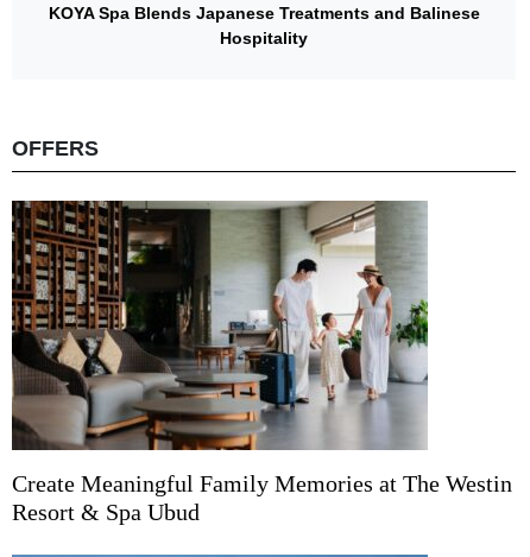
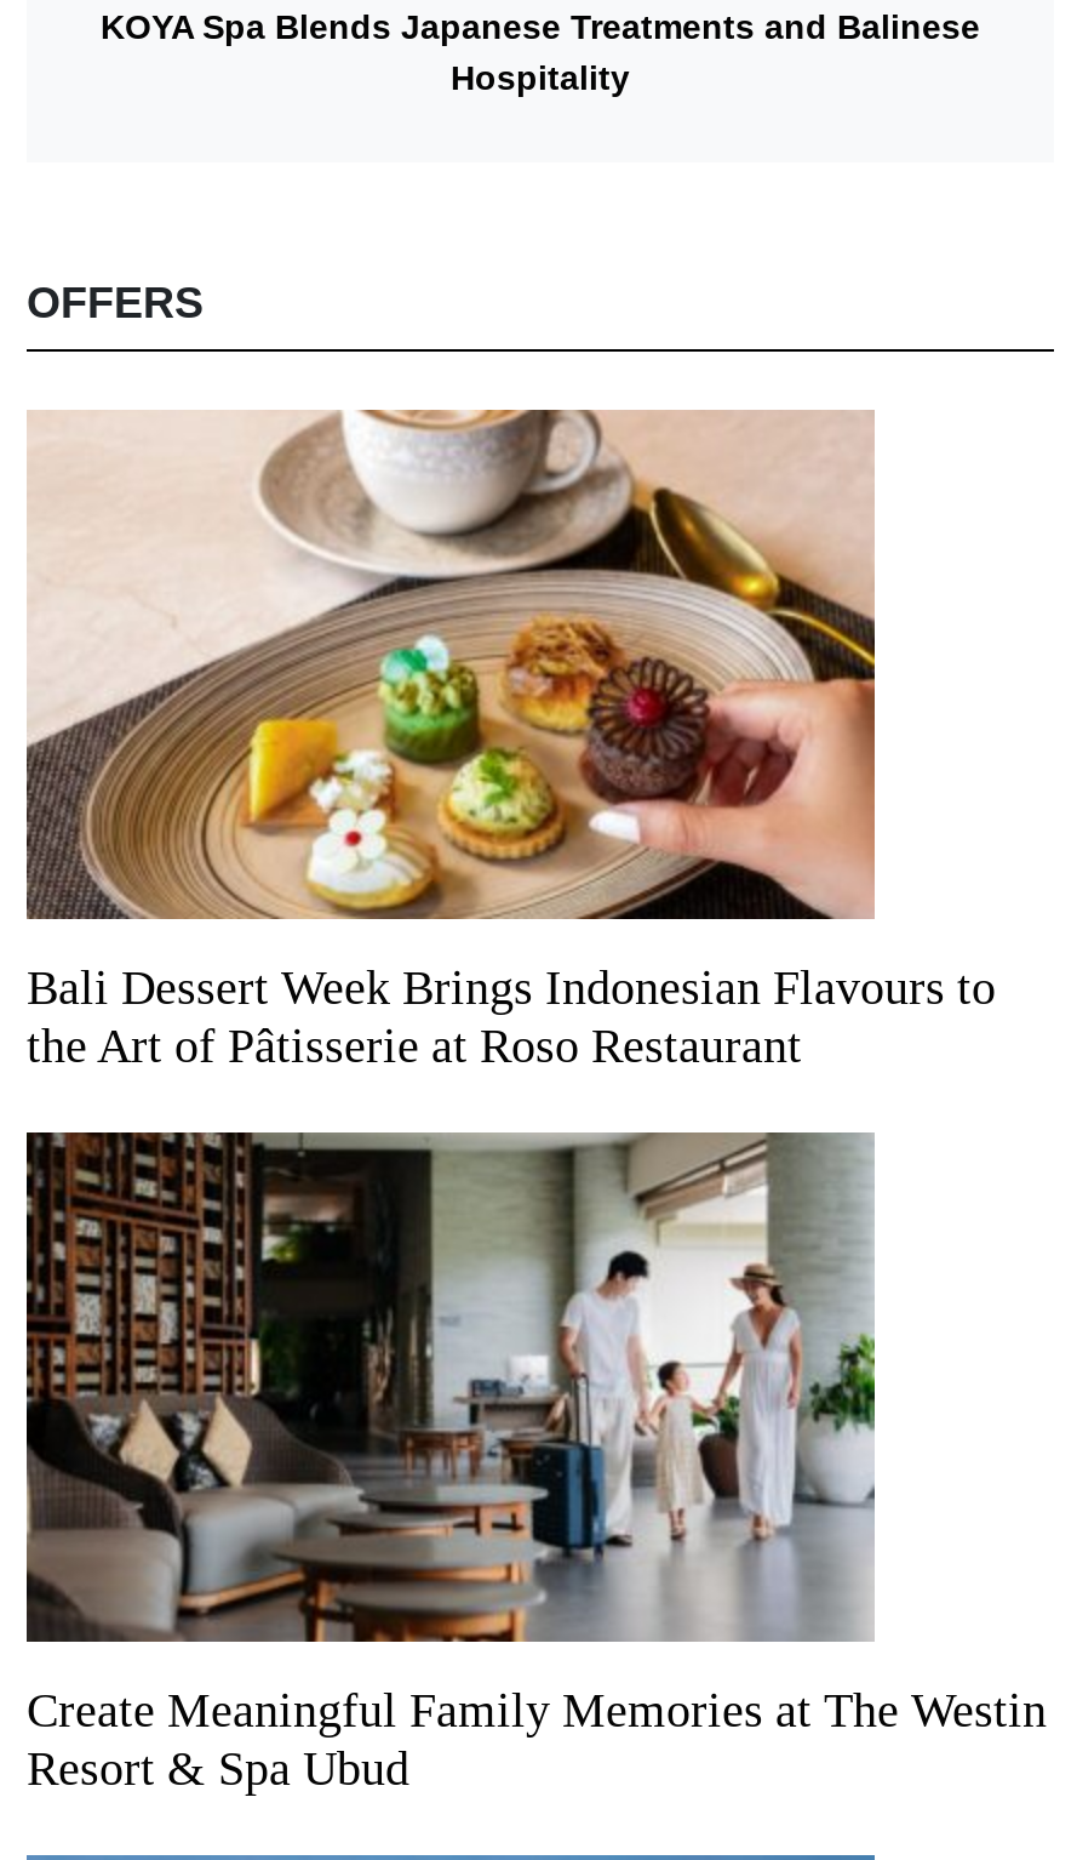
none -> [24,410,996,1072] [image] | Bali Dessert Week Brings Indonesian Flavours to | the Art of Pâtisserie at Roso Restaurant

